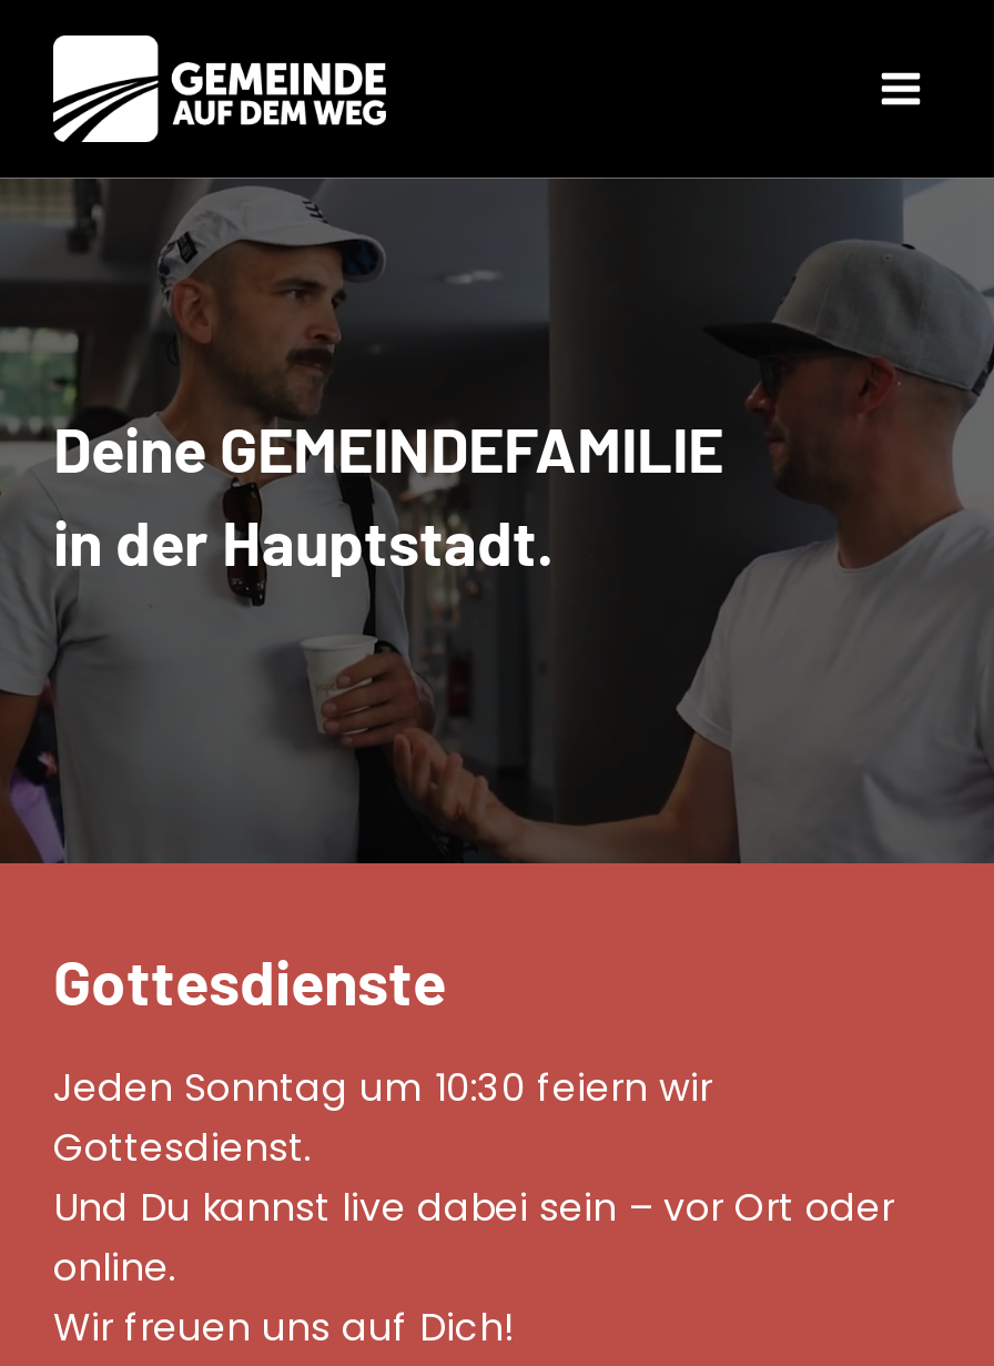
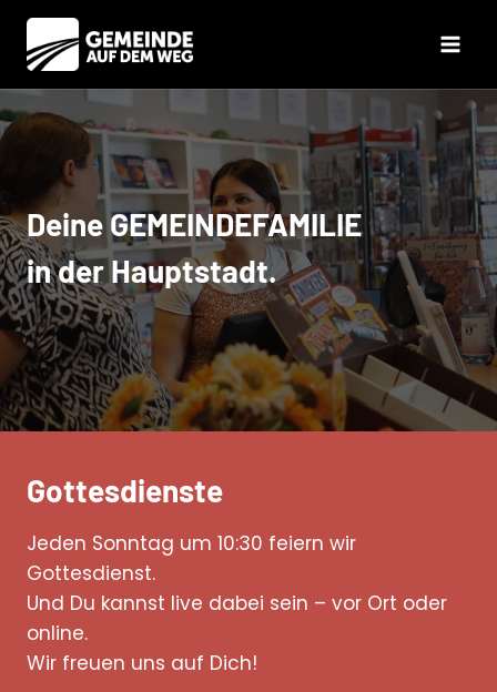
[7,178,987,863] [image] -> [3,89,494,431] [image]

